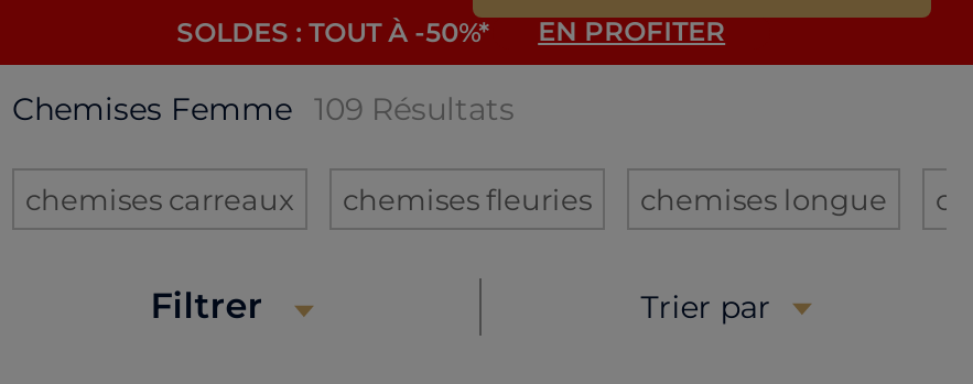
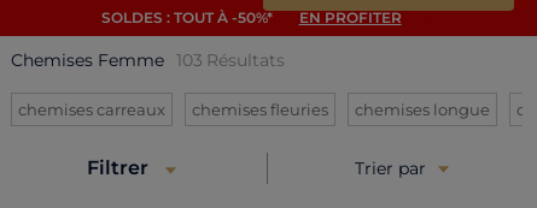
[12,90,515,130] Chemises Femme 109 Résultats -> [11,50,285,72] Chemises Femme 103 Résultats

